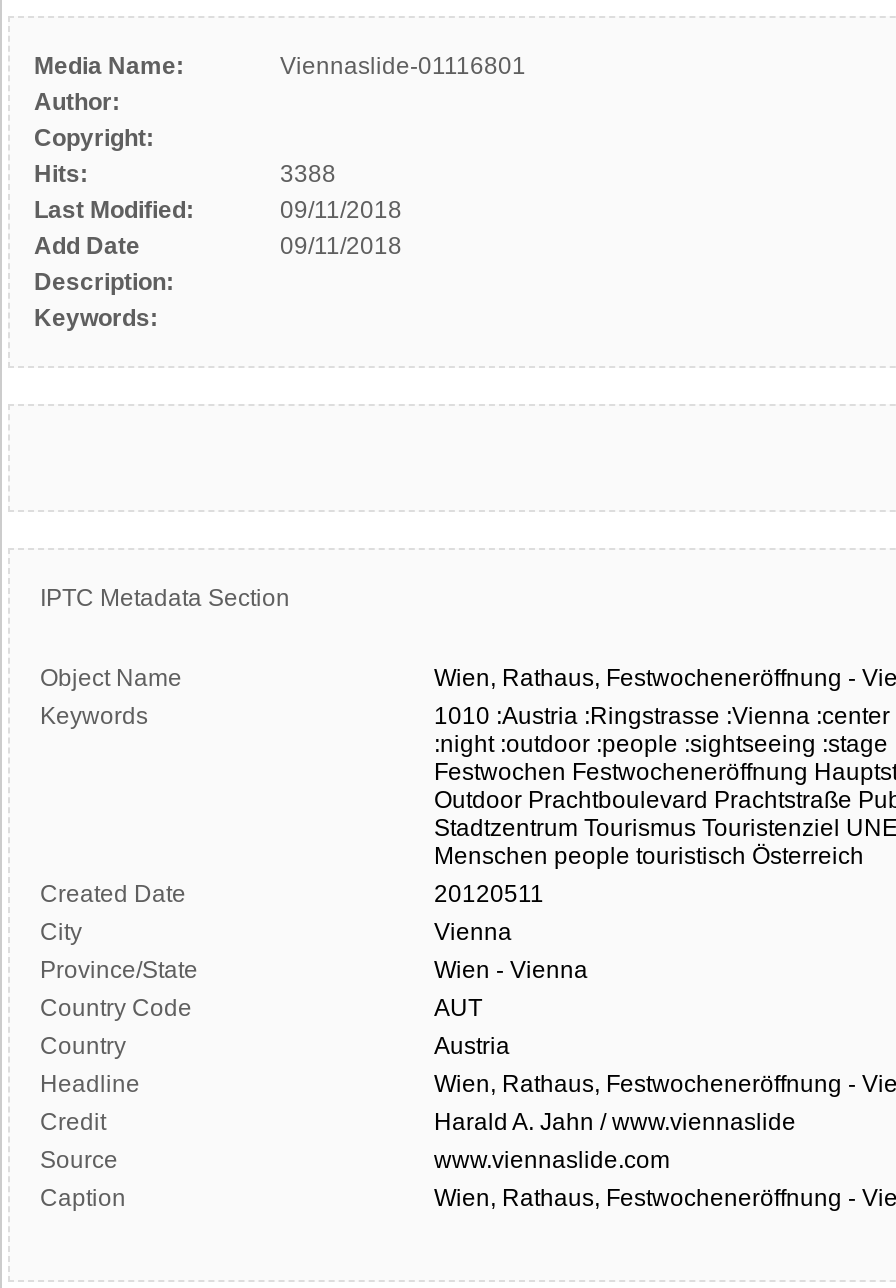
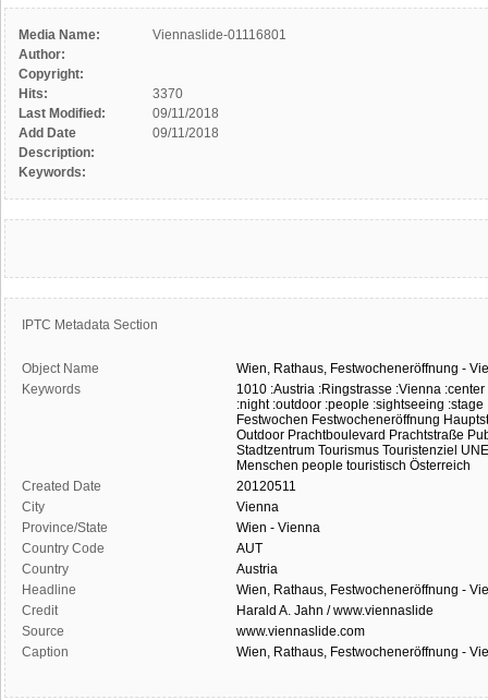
[280,160,336,188] 3388 -> [152,86,183,101] 3370

